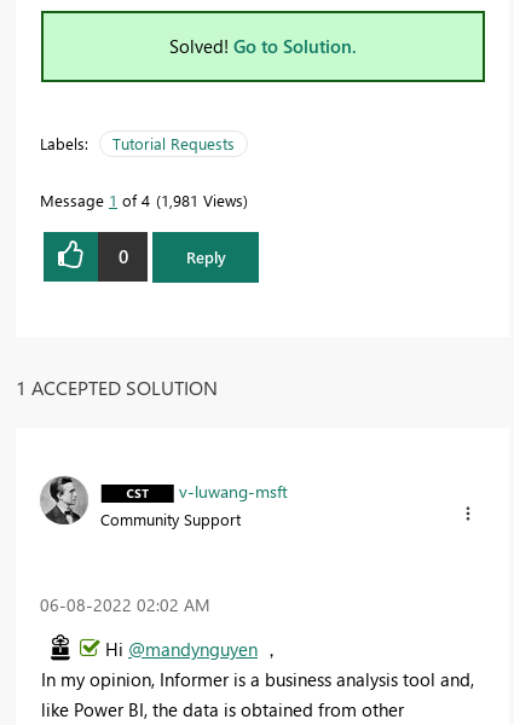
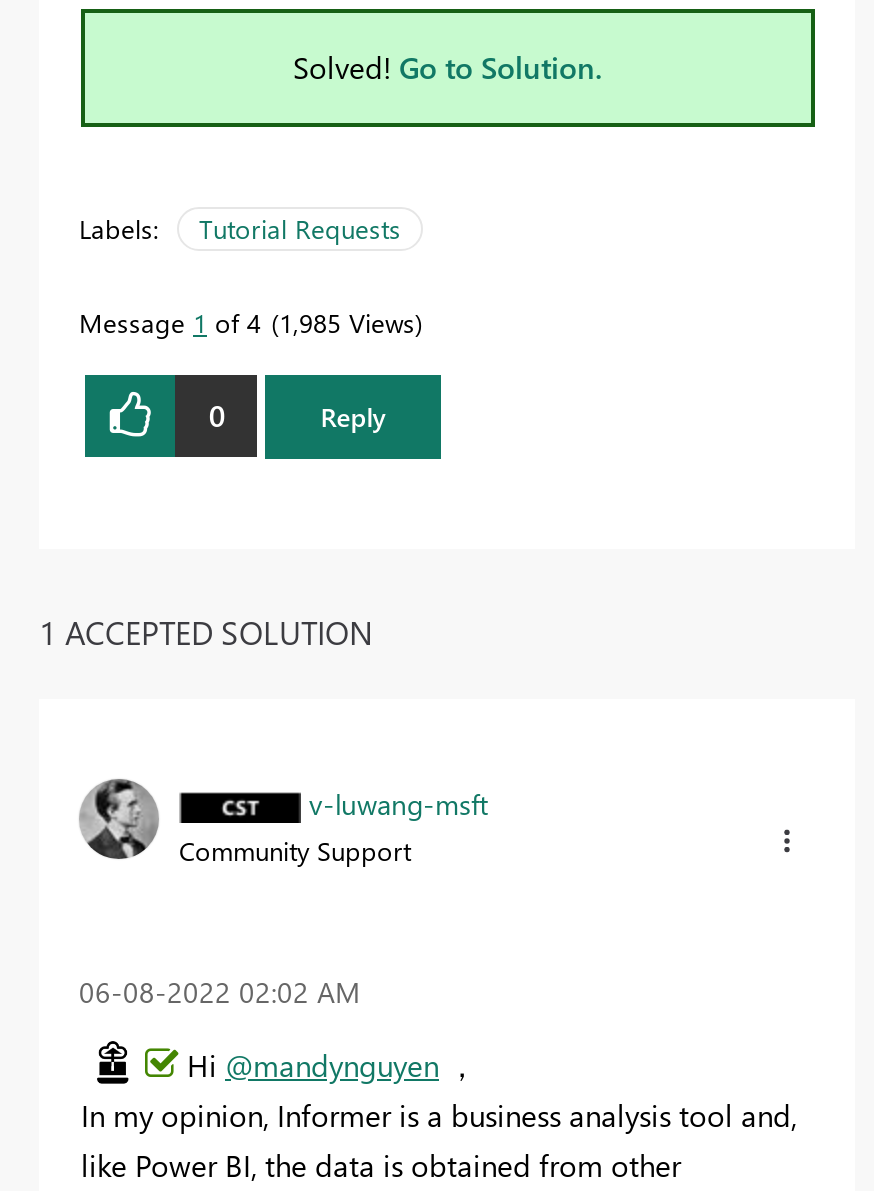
[40,189,243,210] Message 1 of 4 1,981 Views -> [79,304,415,338] Message 1 of 4 1,985 Views

